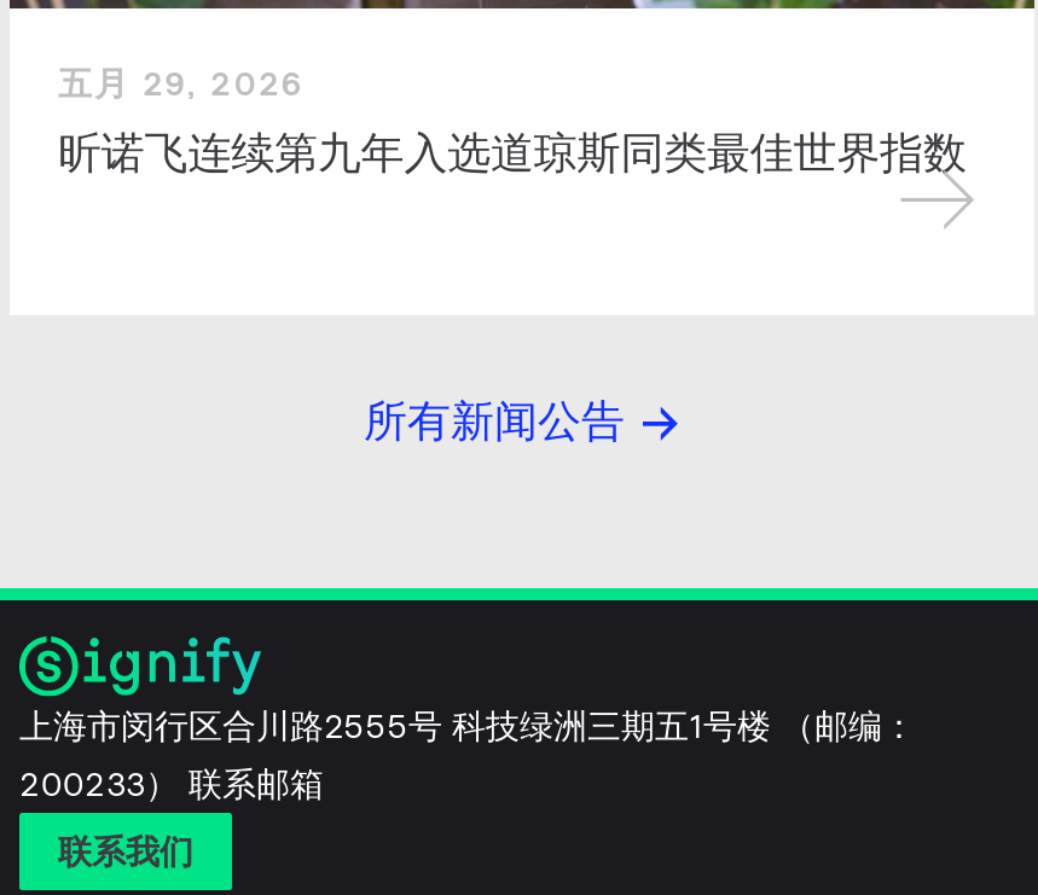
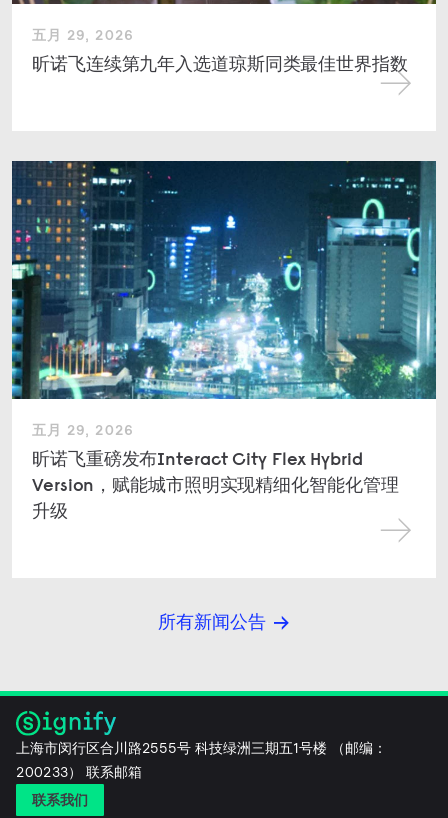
none -> [11,160,437,522] [image] | 五月 29, 2026 | 昕诺飞重磅发布Interact City Flex Hybrid | Version，赋能城市照明实现精细化智能化管理 | 升级

